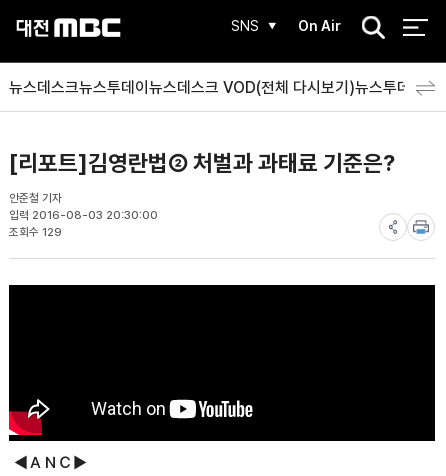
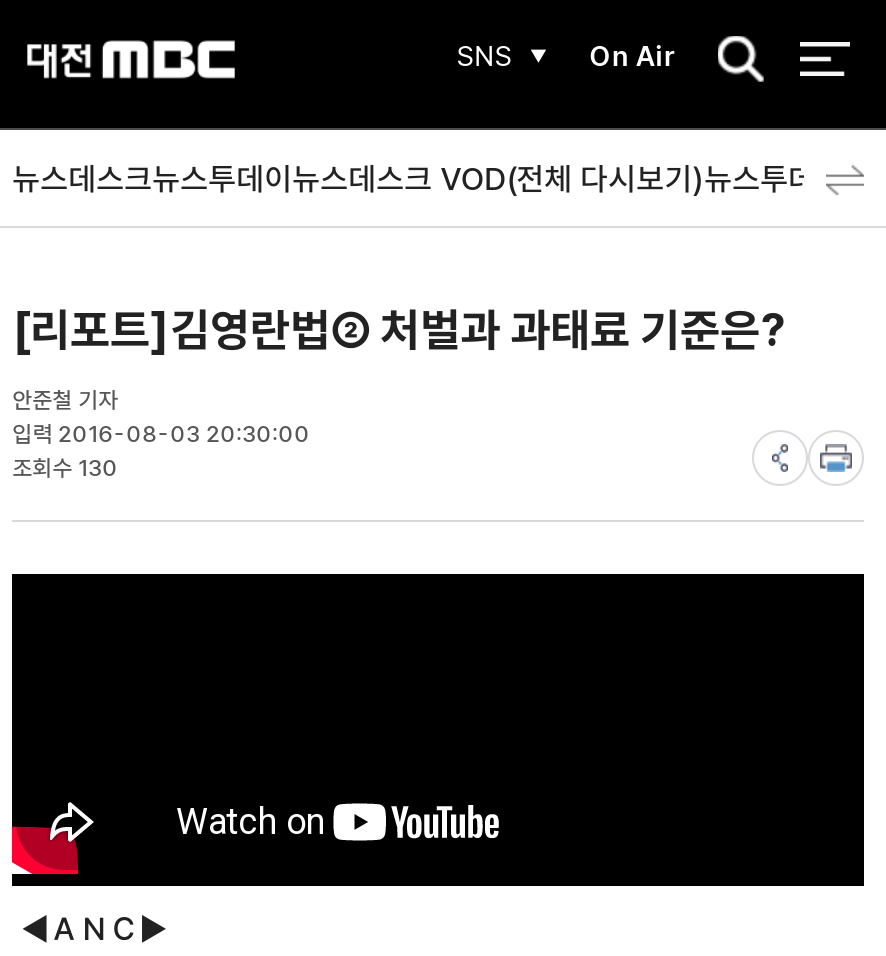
[9,225,62,239] 조회수 129 -> [12,453,118,481] 조회수 130

